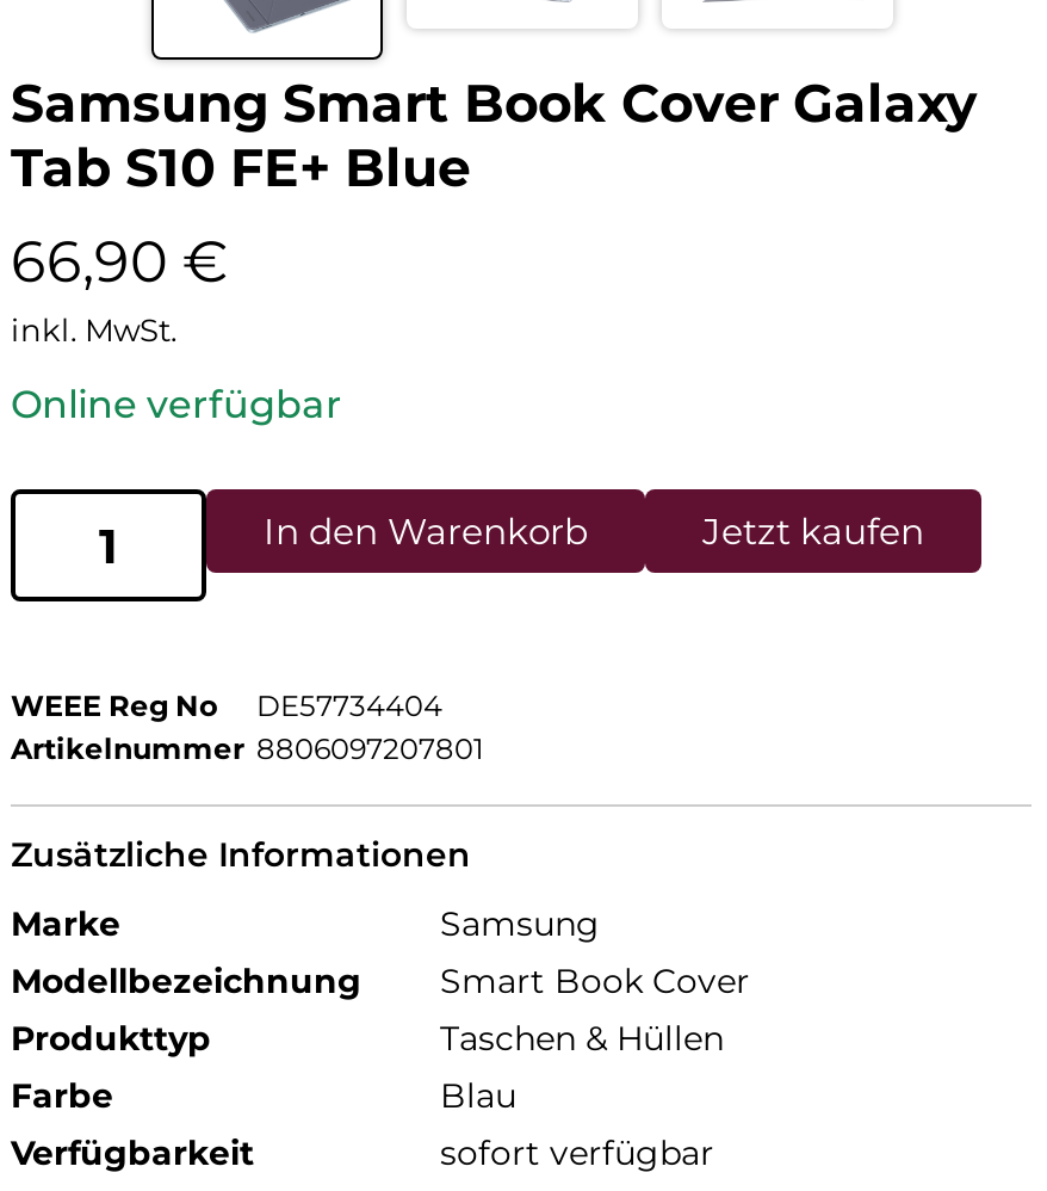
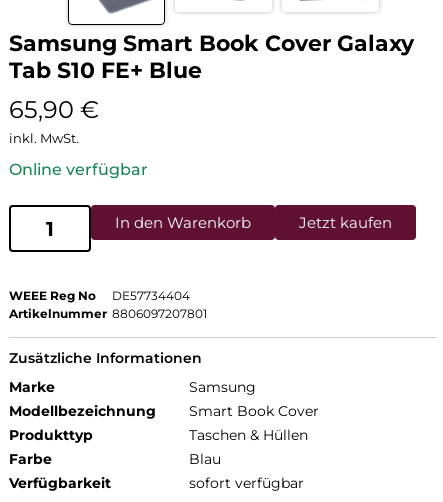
[11,227,228,296] 66,90 € -> [9,95,99,124] 65,90 €

